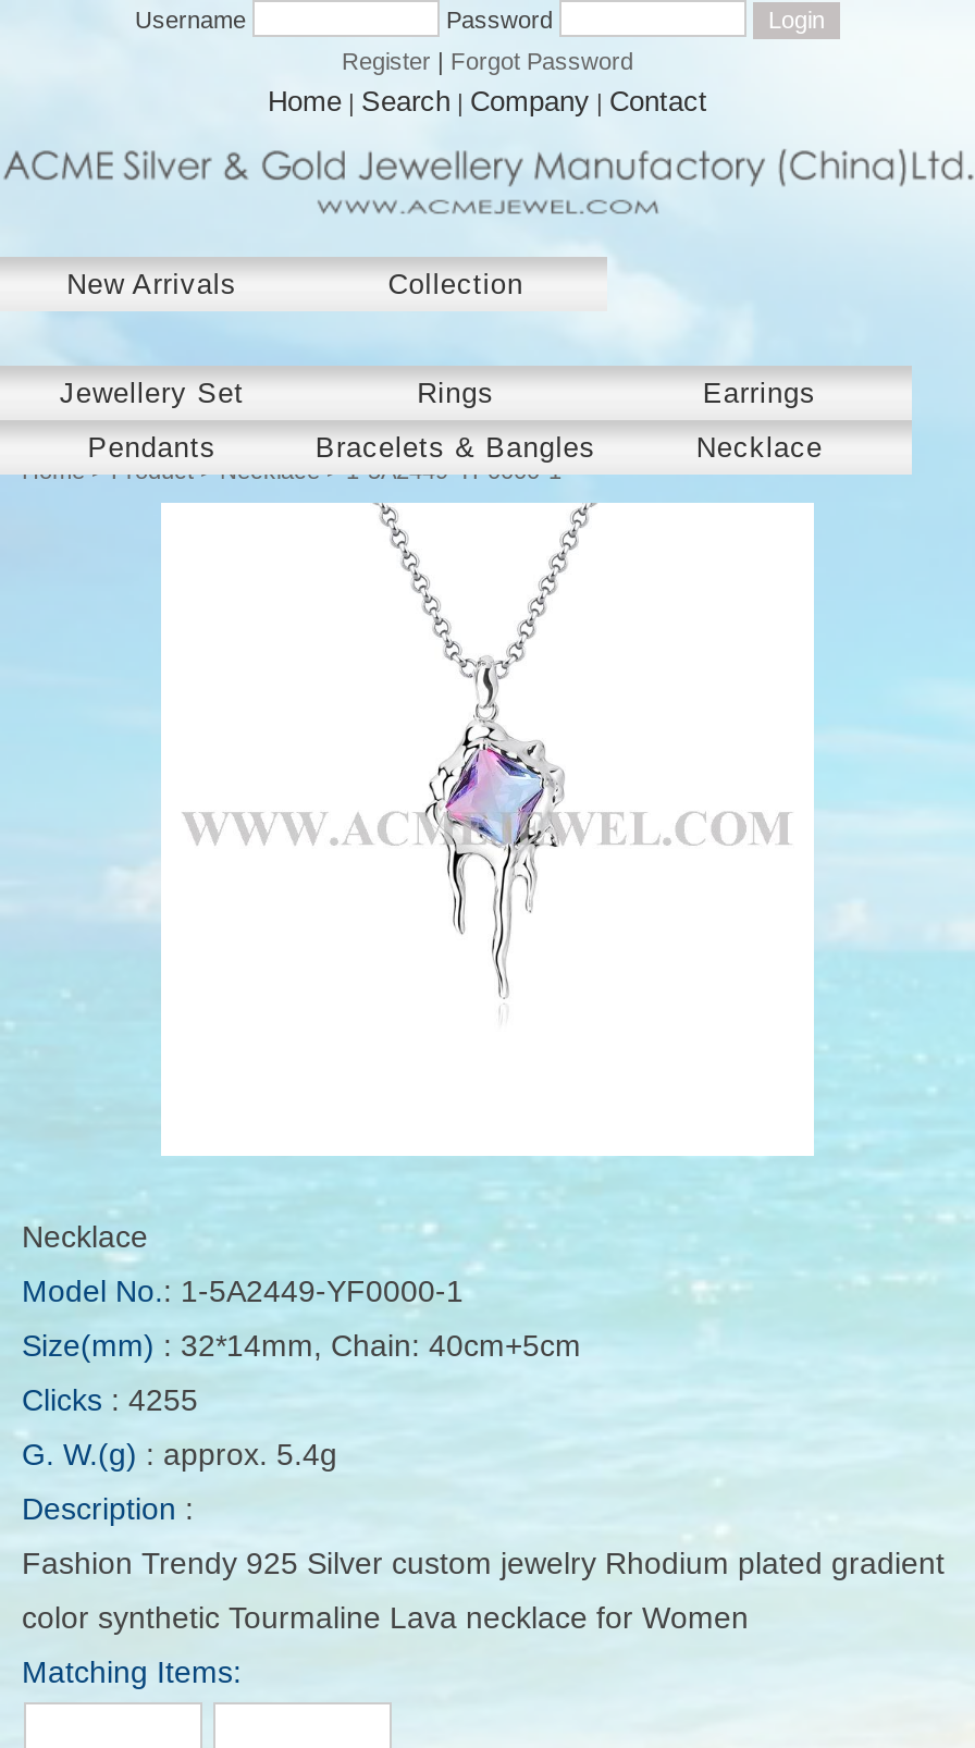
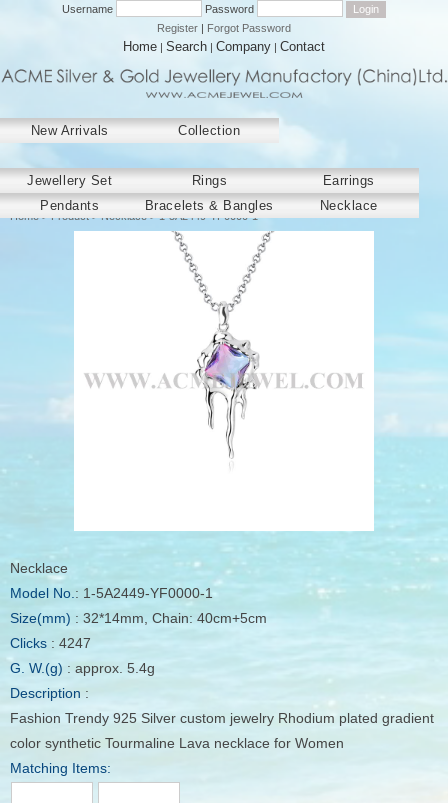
[22,1382,198,1417] Clicks: 4255 -> [10,635,91,651] Clicks: 4247

